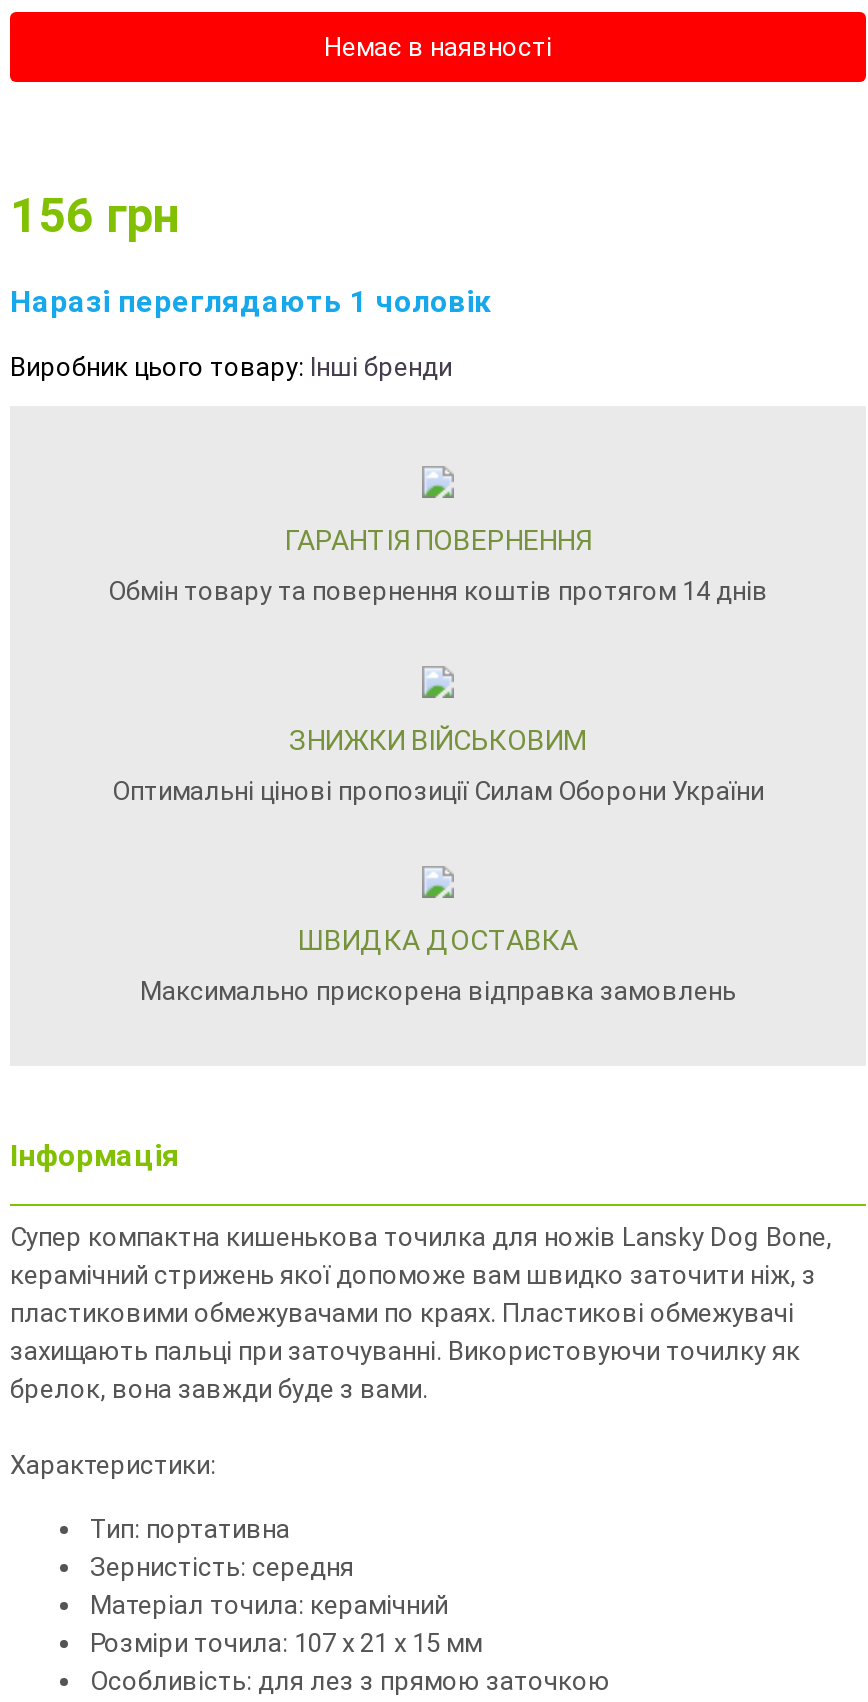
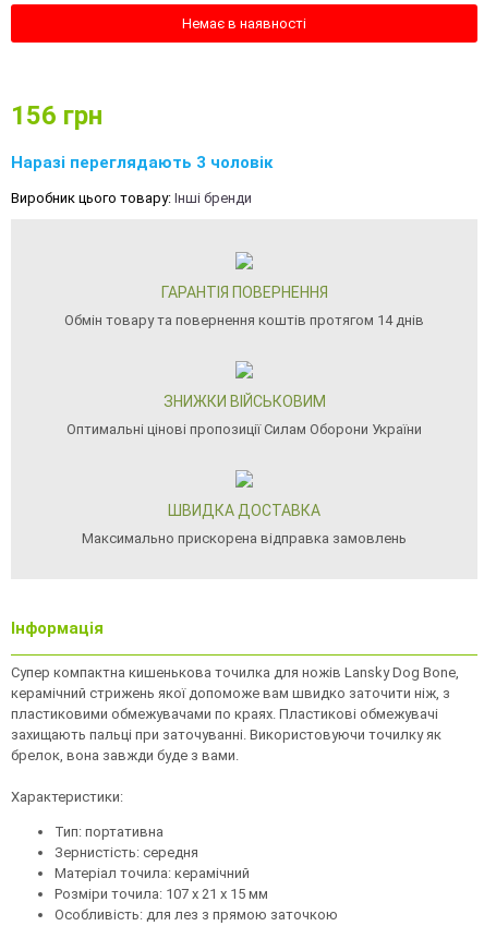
[10,284,490,320] Наразі переглядають 1 чоловік -> [11,153,273,172] Наразі переглядають 3 чоловік

